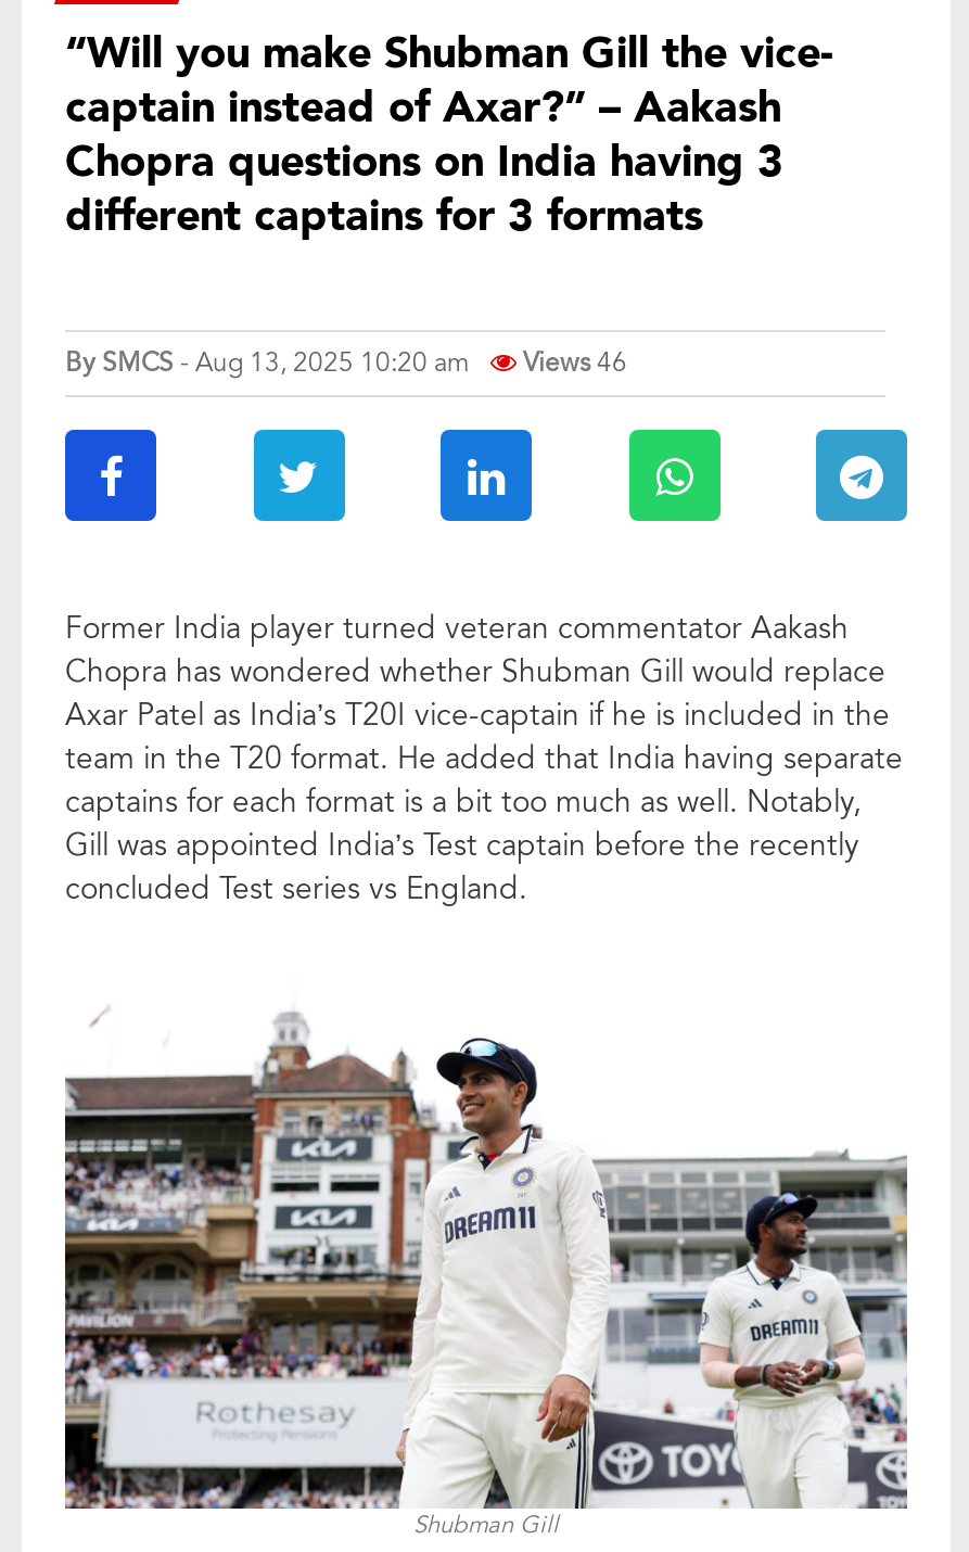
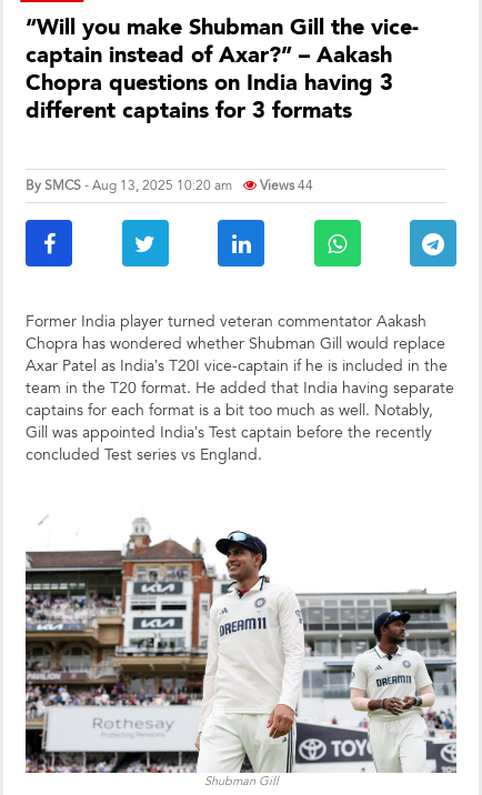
[65,345,627,380] By SMCS - Aug 13, 2025 10:20 am Views 46 -> [26,177,313,194] By SMCS - Aug 13, 2025 10:20 am Views 44

